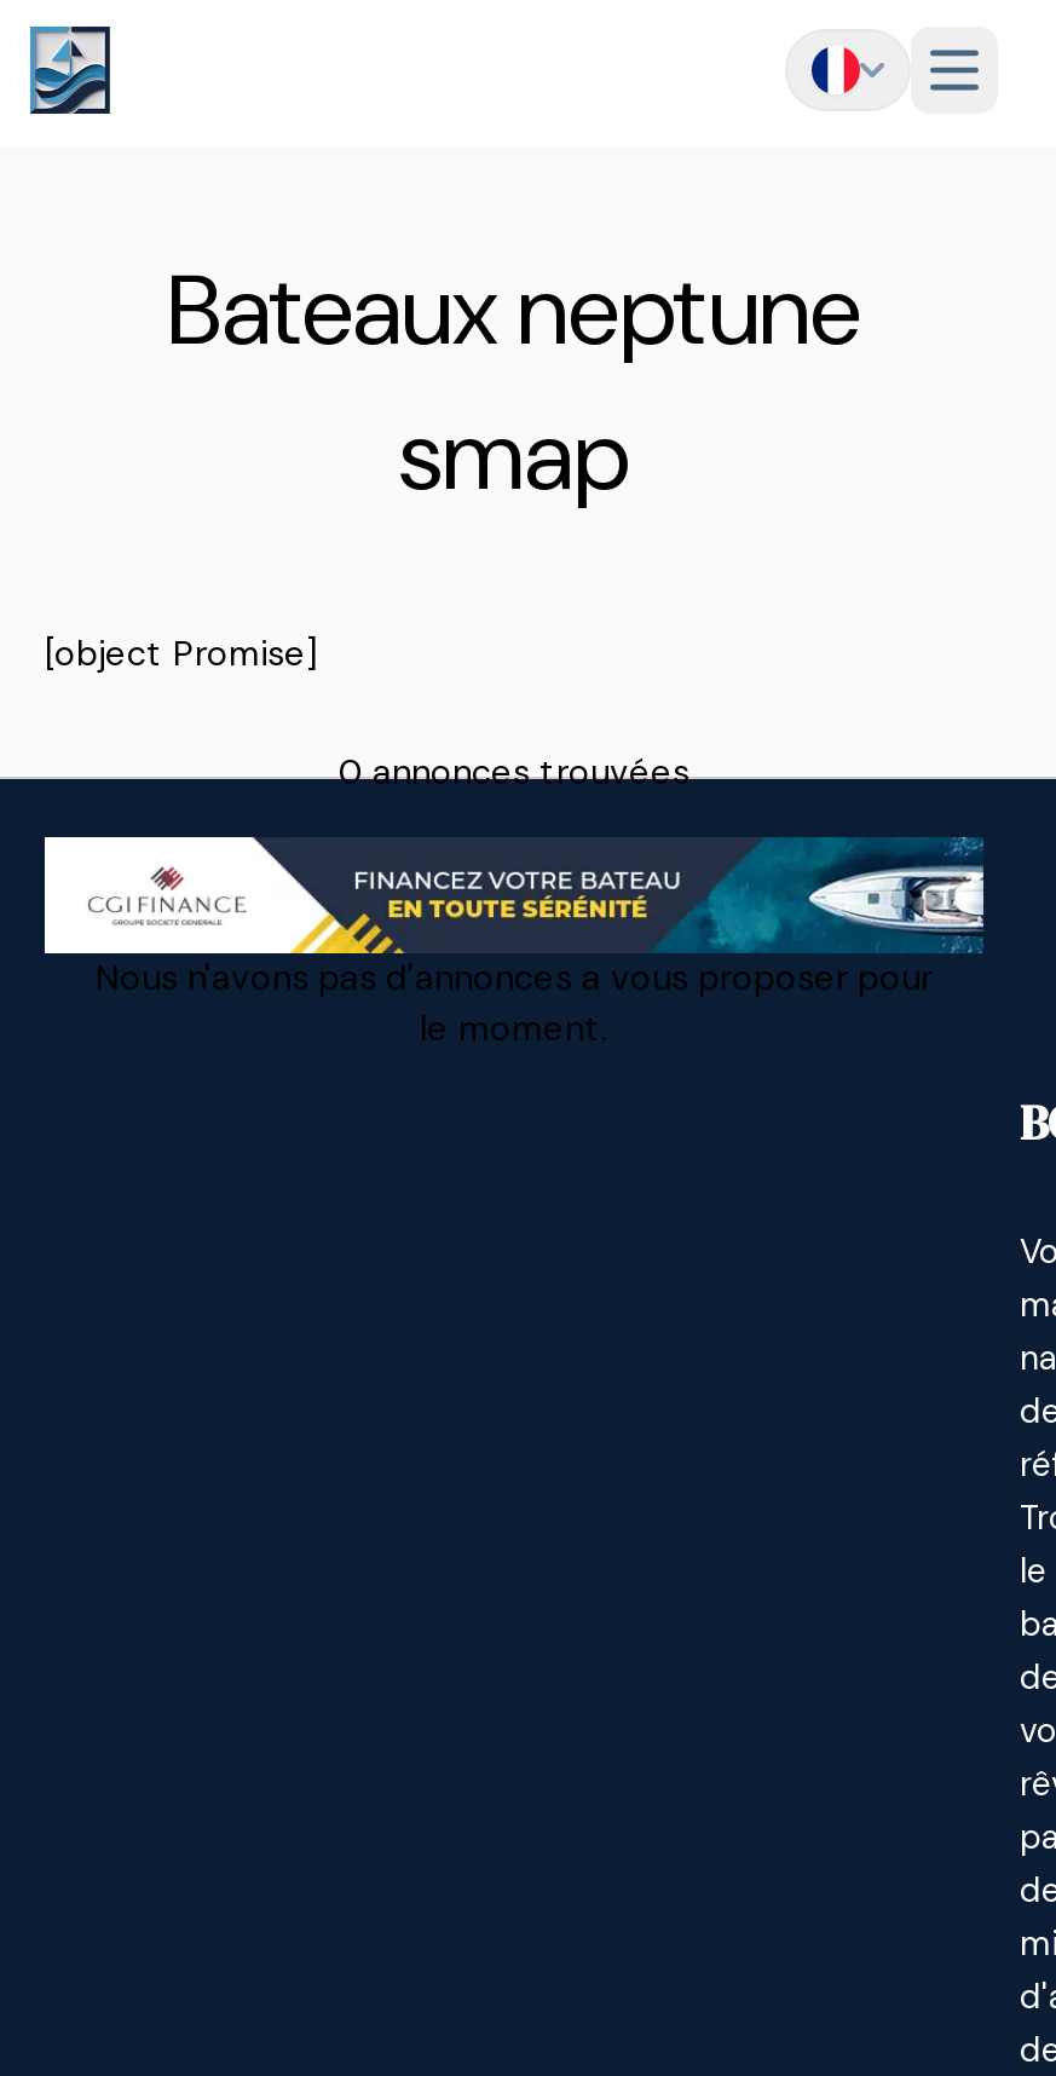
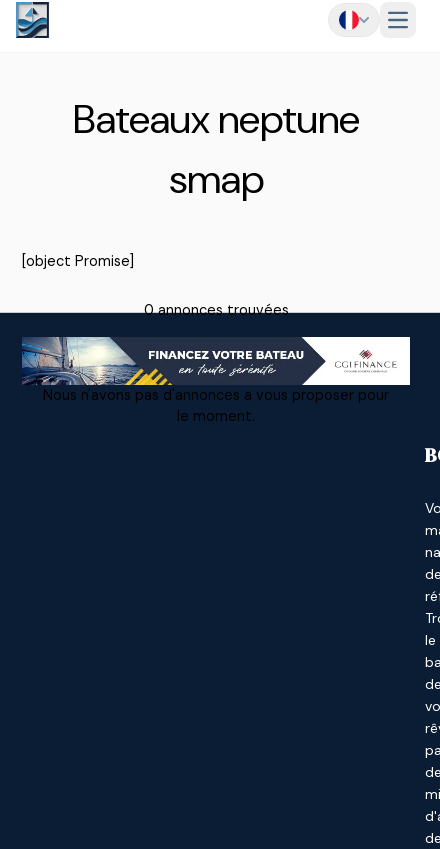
[42,835,986,956] [image] -> [22,336,411,386] [image]

